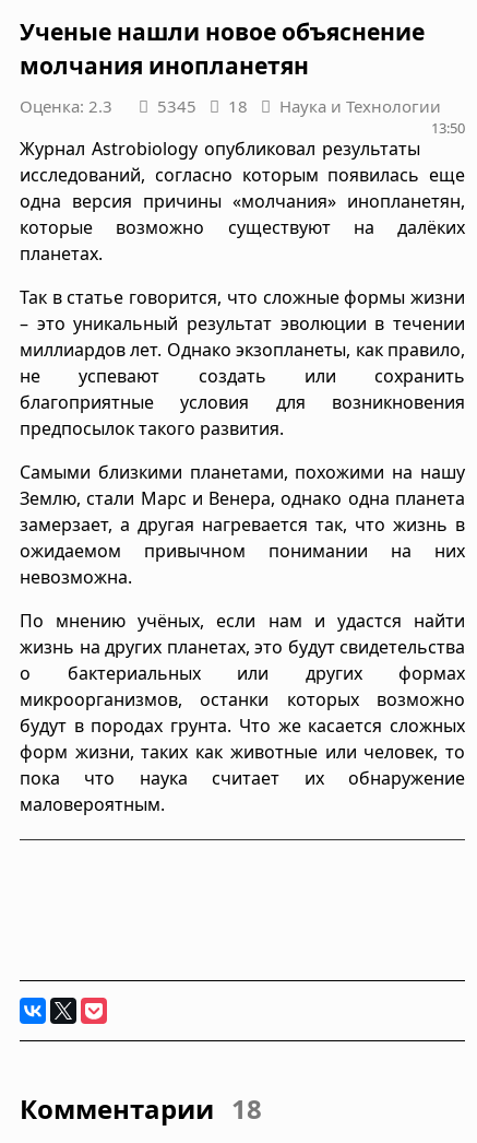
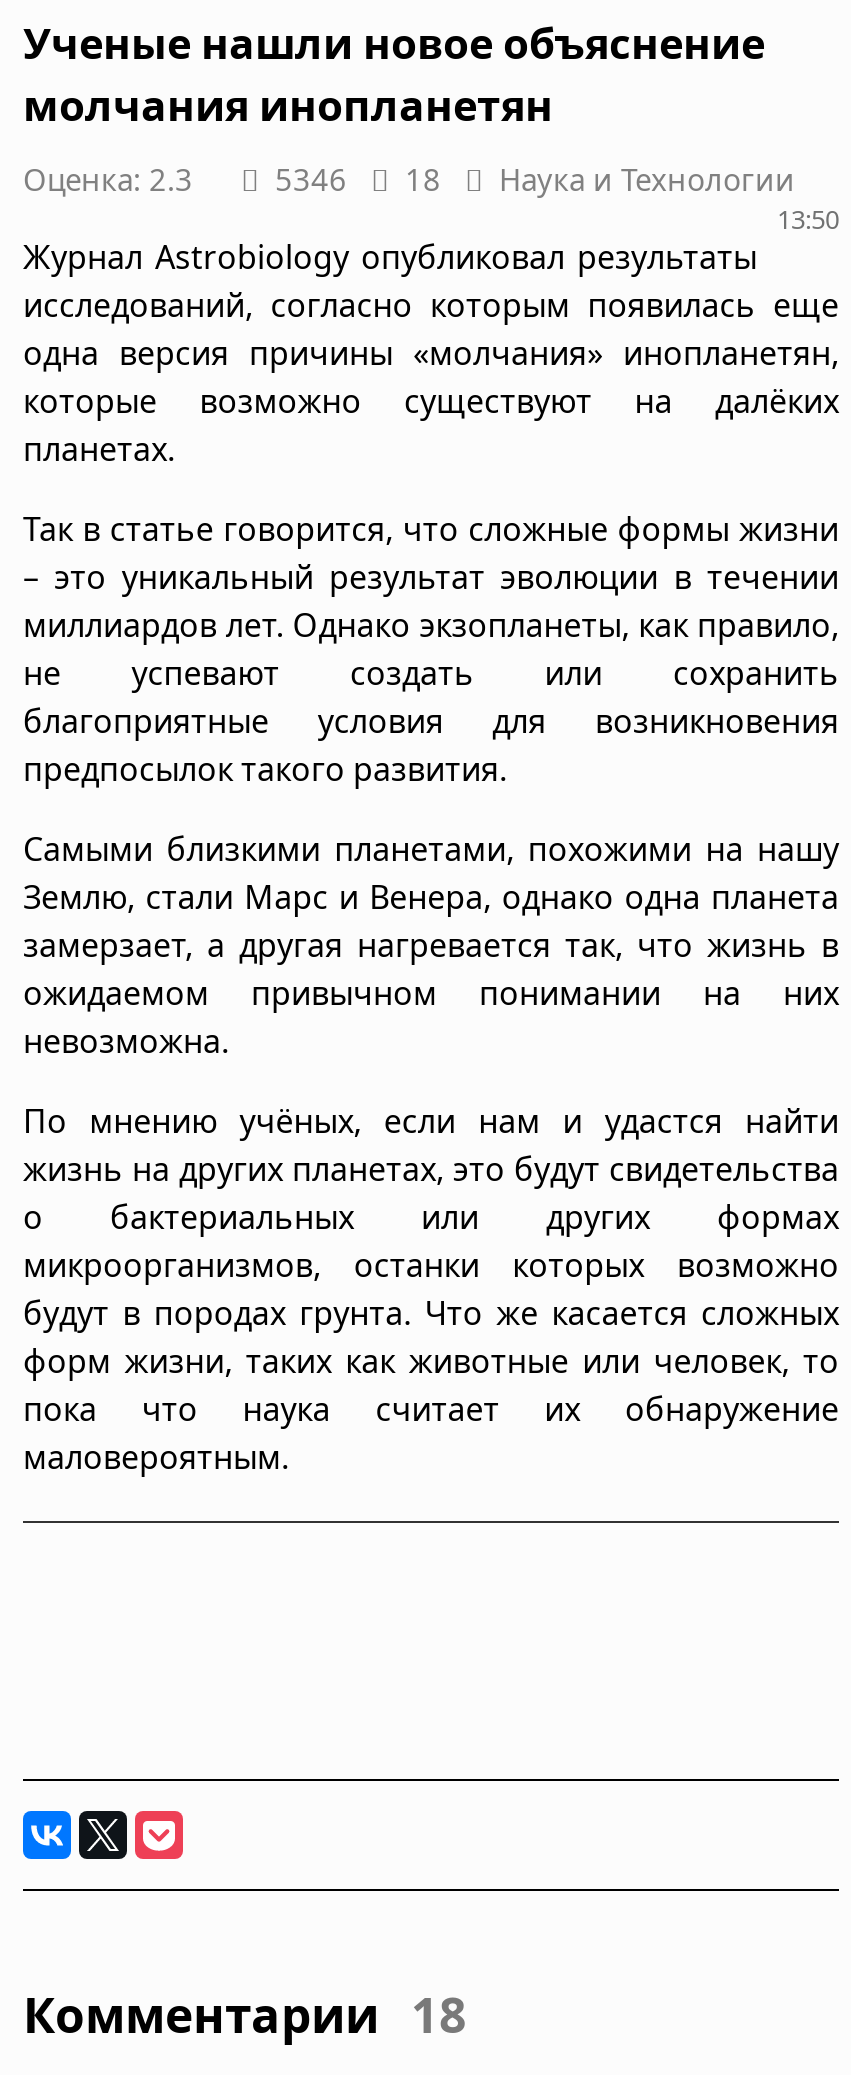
[20,95,441,117] Оценка: 2.3 5345 18 Наука и Технологии -> [23,159,795,199] Оценка: 2.3 5346 18 Наука и Технологии

